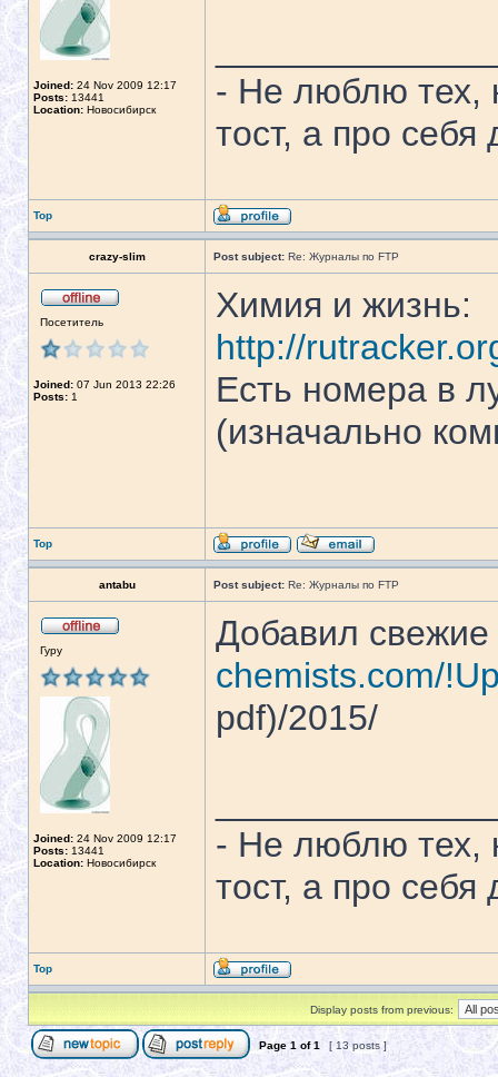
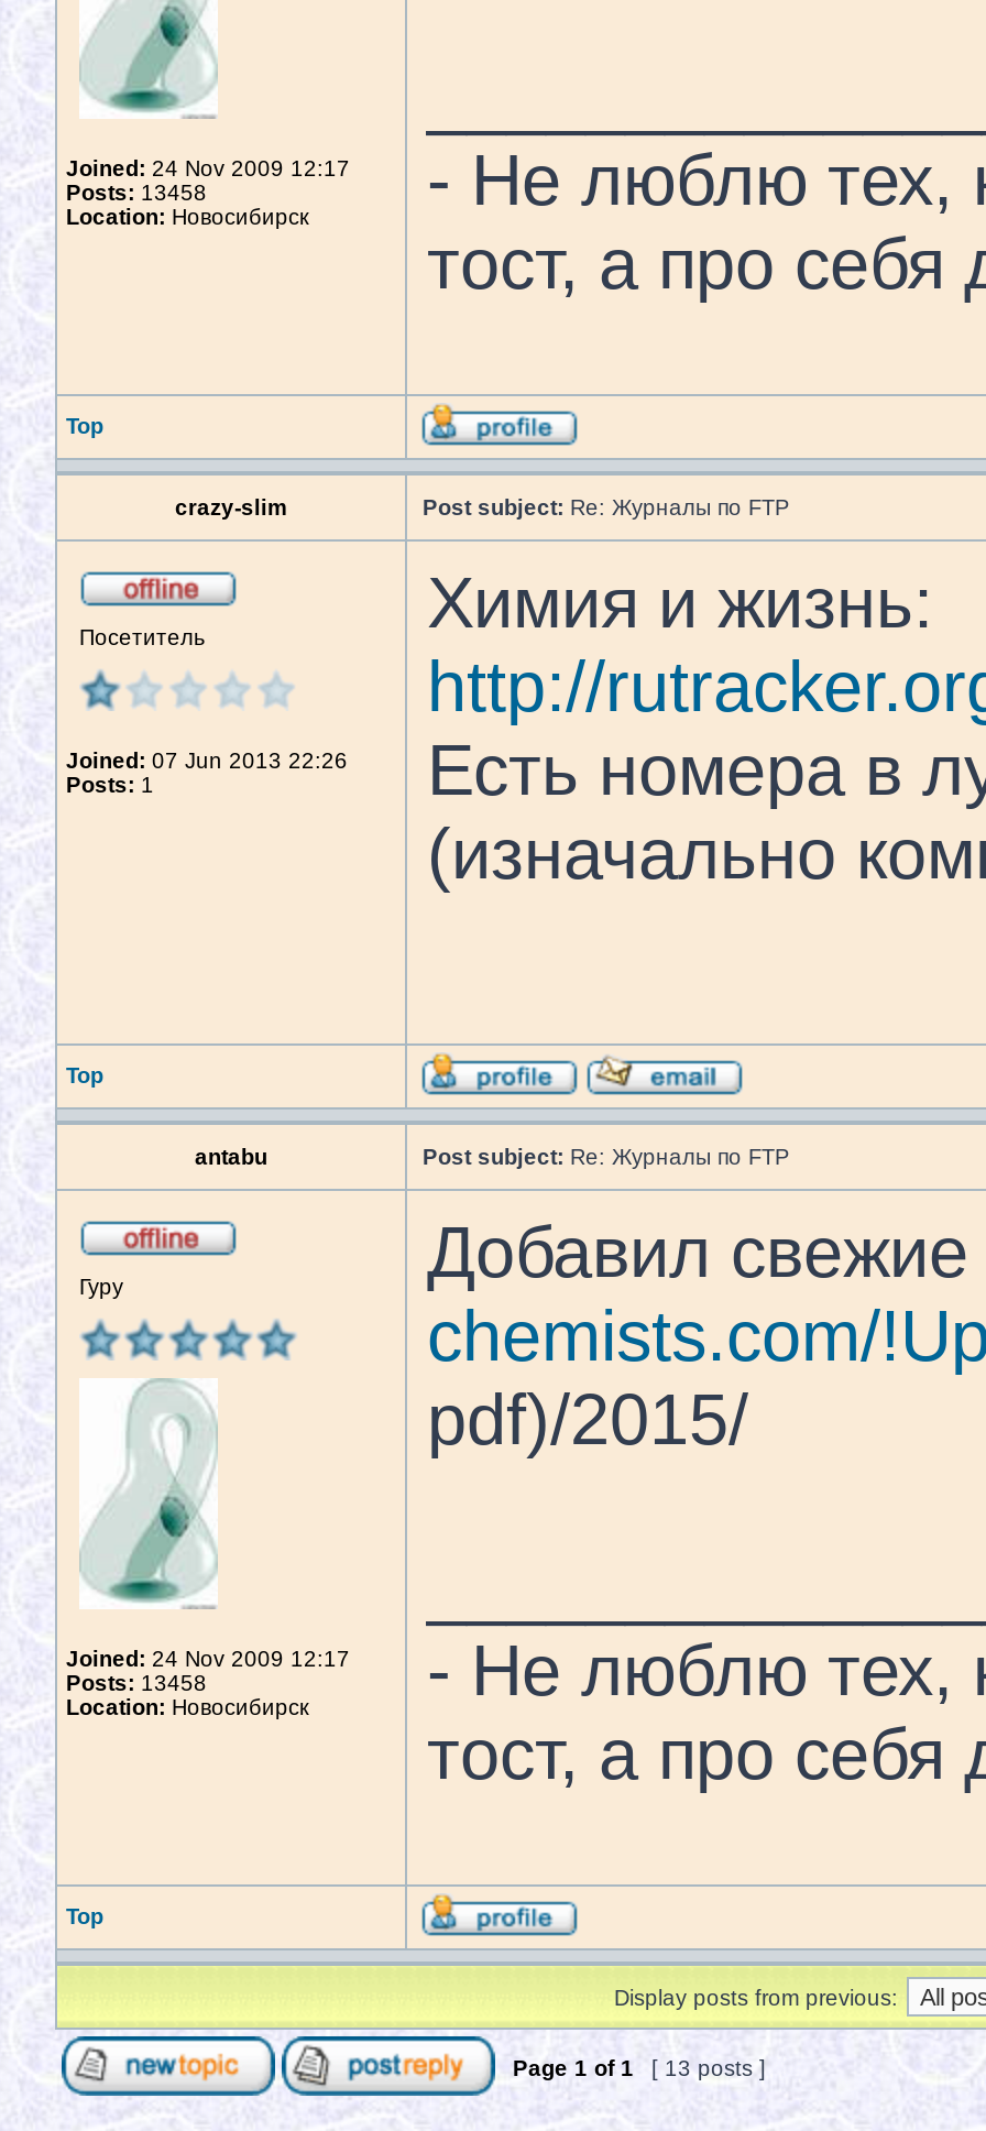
[33,91,104,103] Posts: 13441 -> [66,181,207,205] Posts: 13458
[33,844,104,857] Posts: 13441 -> [66,1671,207,1695] Posts: 13458

